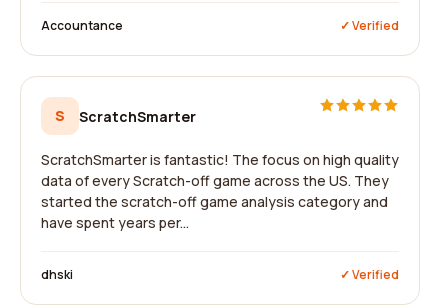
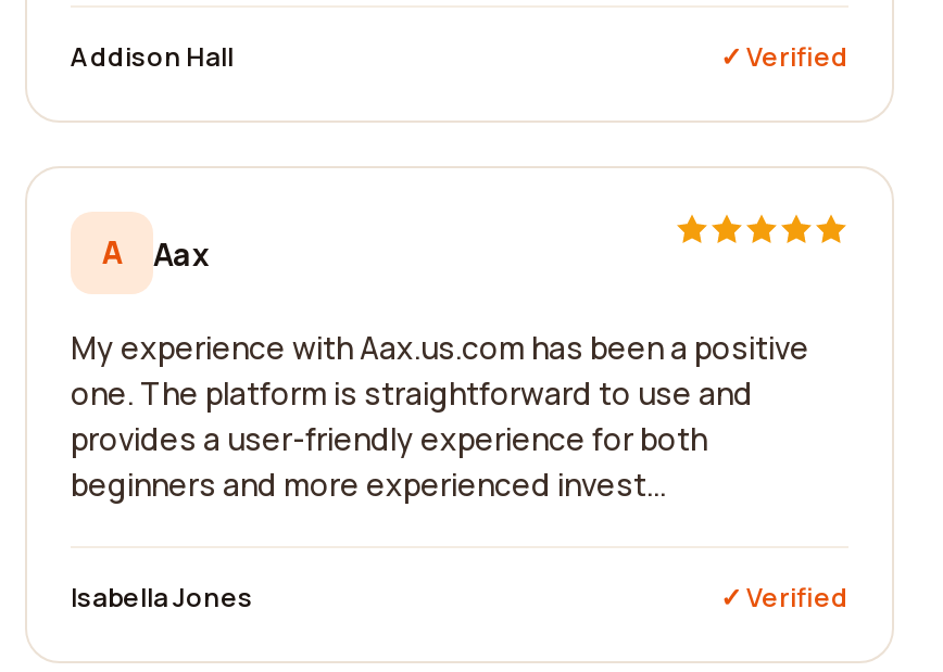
[41,17,123,34] Accountance -> [71,38,234,75] Addison Hall
[55,106,196,125] S | ScratchSmarter -> [102,231,210,274] A | Aax
[41,150,399,232] ScratchSmarter is fantastic! The focus on high quality | data of every Scratch-off game across the US. They | started the scratch-off game analysis category and | have spent years per... -> [71,327,809,505] My experience with Aax.us.com has been a positive | one. The platform is straightforward to use and | provides a user-friendly experience for both | beginners and more experienced invest...
[41,266,73,283] dhski -> [71,579,253,616] Isabella Jones

